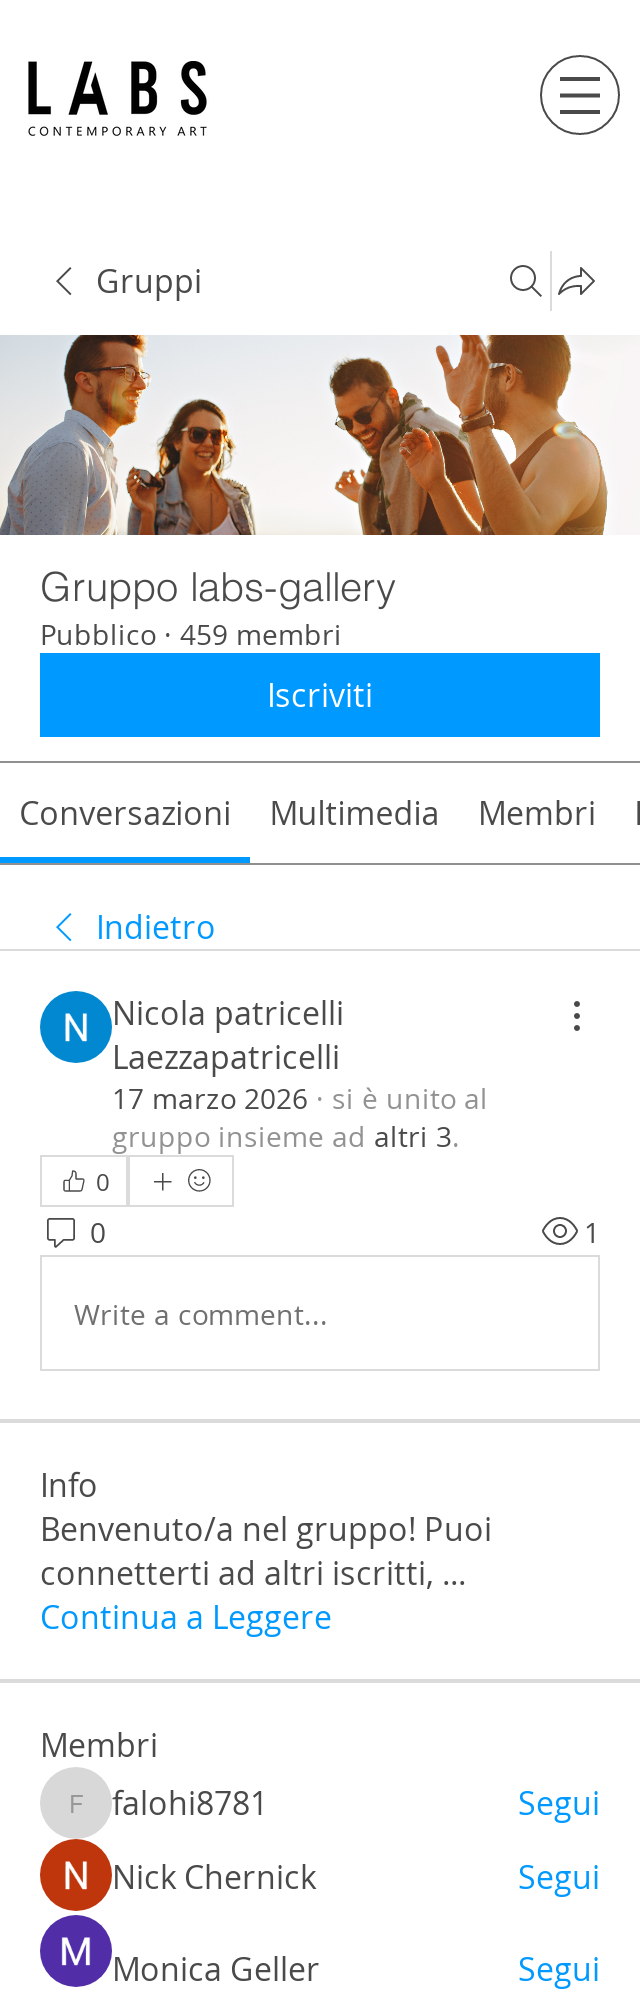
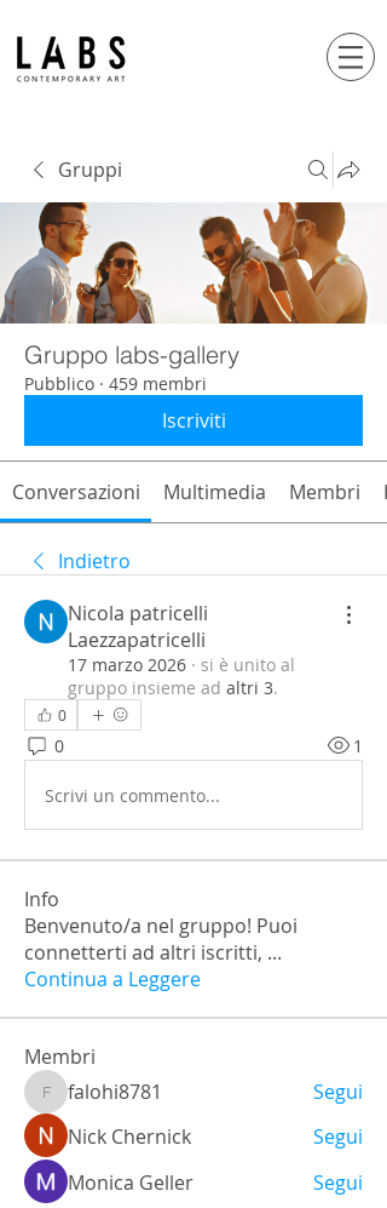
[74,1294,328,1332] Write a comment... -> [45,783,220,806] Scrivi un commento...

